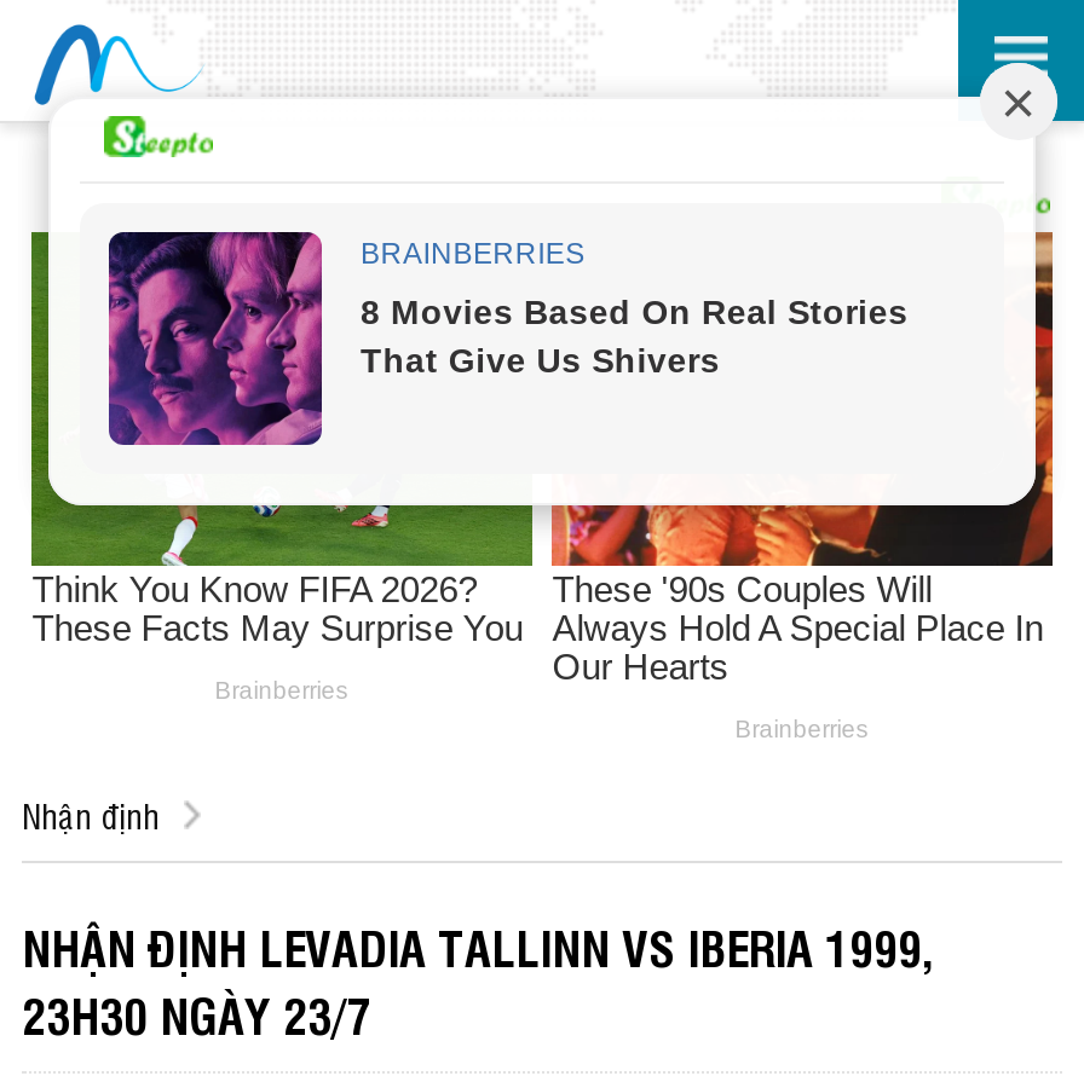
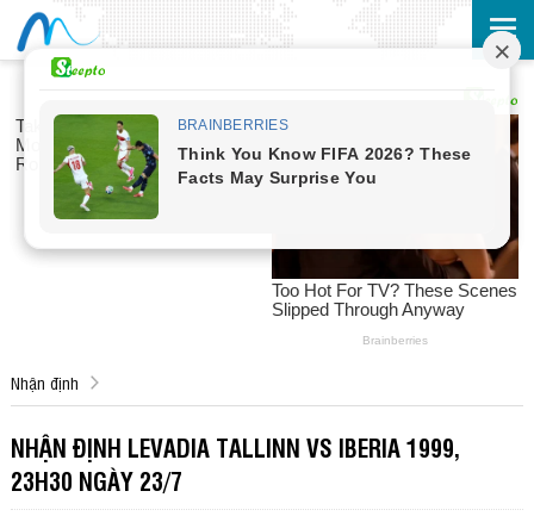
[29,230,1055,696] [image] -> [15,113,520,321] [image]

